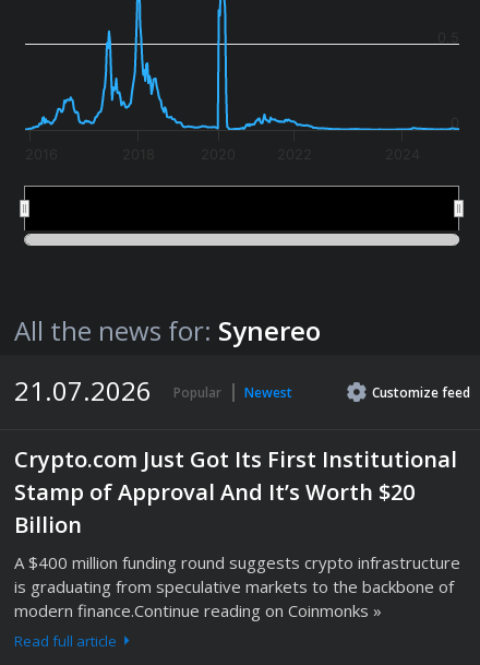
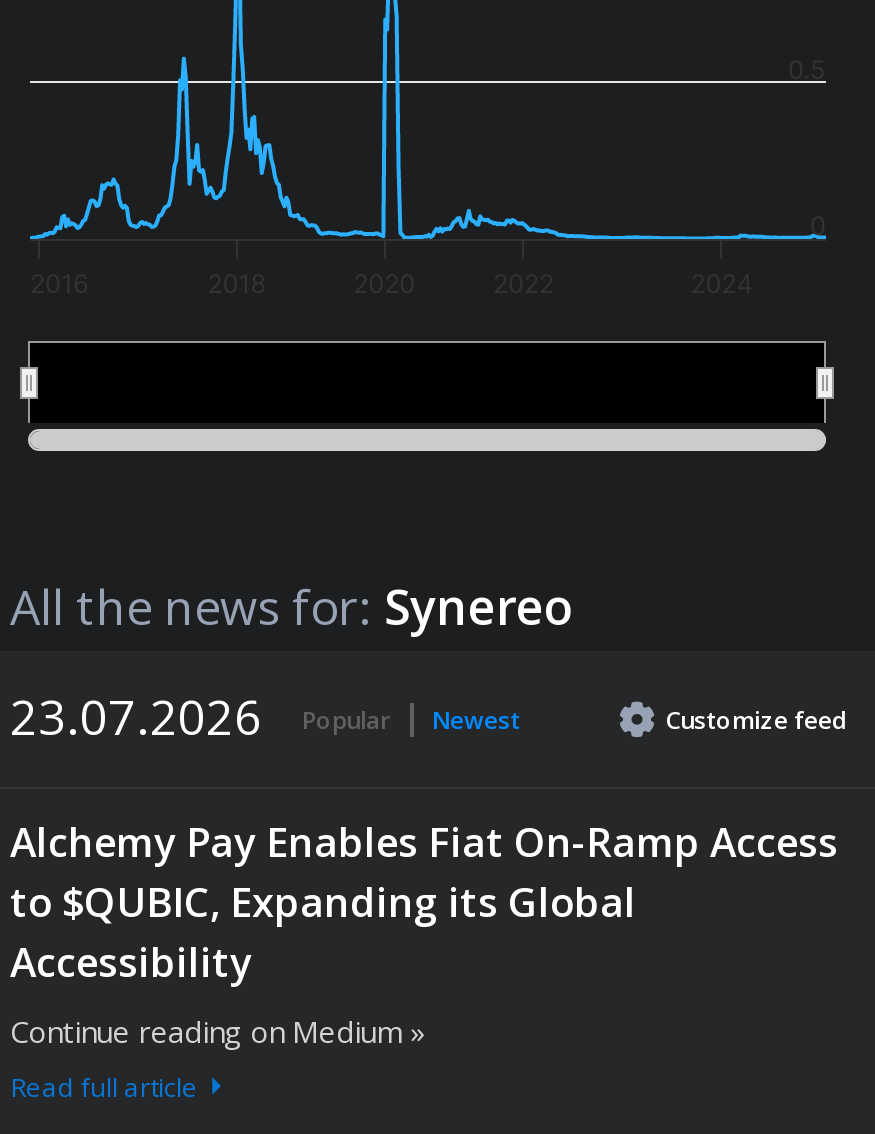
[14,372,292,408] 21.07.2026 Popular Newest -> [10,683,520,749] 23.07.2026 Popular Newest
[14,444,460,621] Crypto.com Just Got Its First Institutional | Stamp of Approval And It’s Worth $20 | Billion | A $400 million funding round suggests crypto infrastructure | is graduating from speculative markets to the backbone of | modern finance.Continue reading on Coinmonks » -> [10,815,838,1051] Alchemy Pay Enables Fiat On-Ramp Access | to $QUBIC, Expanding its Global | Accessibility | Continue reading on Medium »

